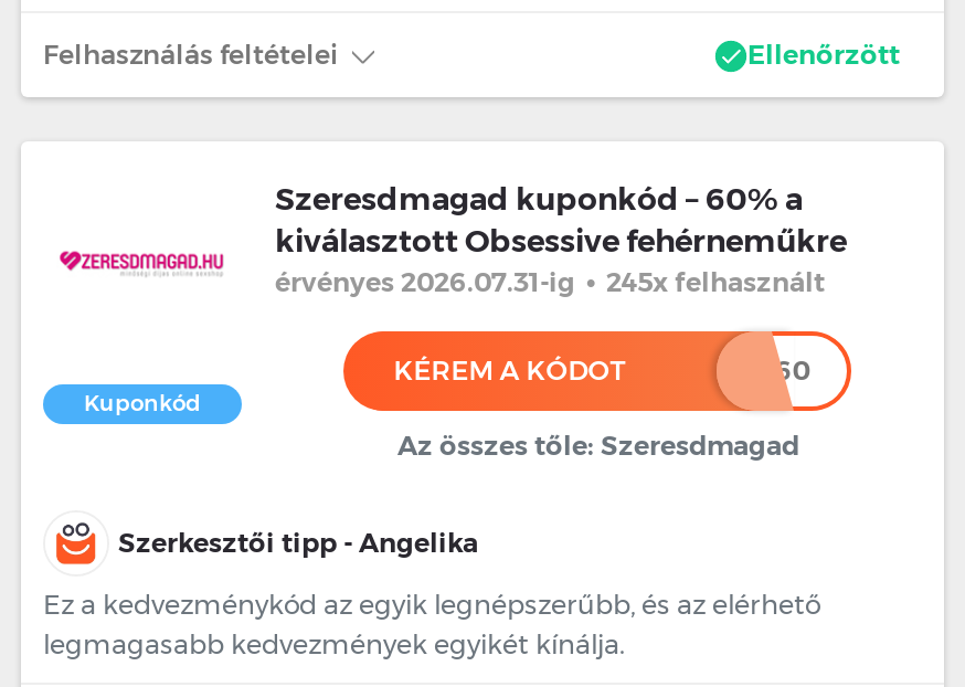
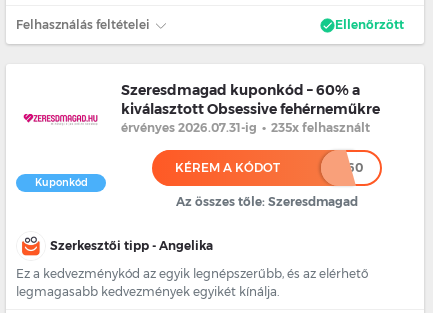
[275,265,825,298] érvényes 2026.07.31-ig • 245x felhasznált -> [121,120,370,135] érvényes 2026.07.31-ig • 235x felhasznált

